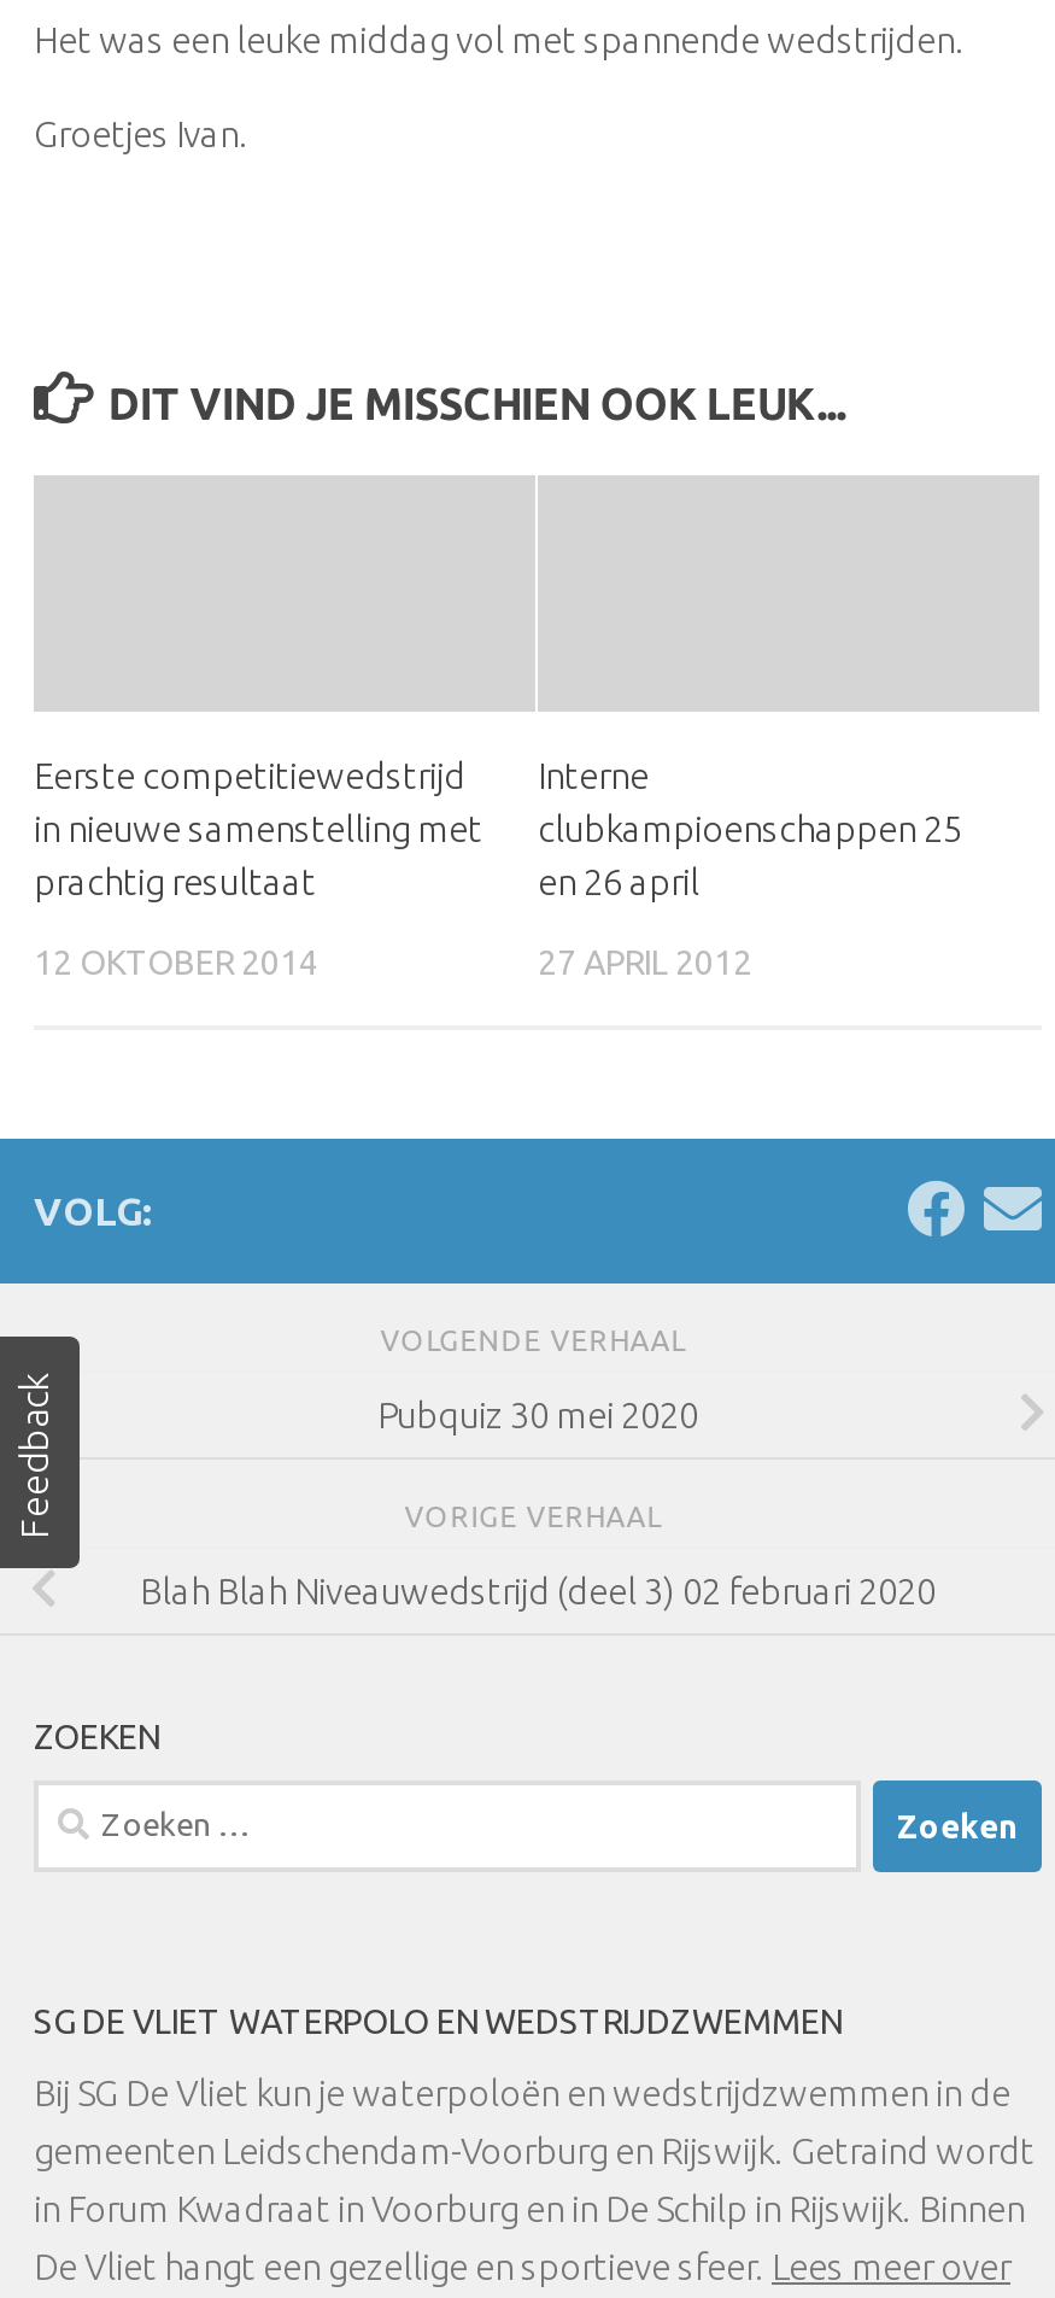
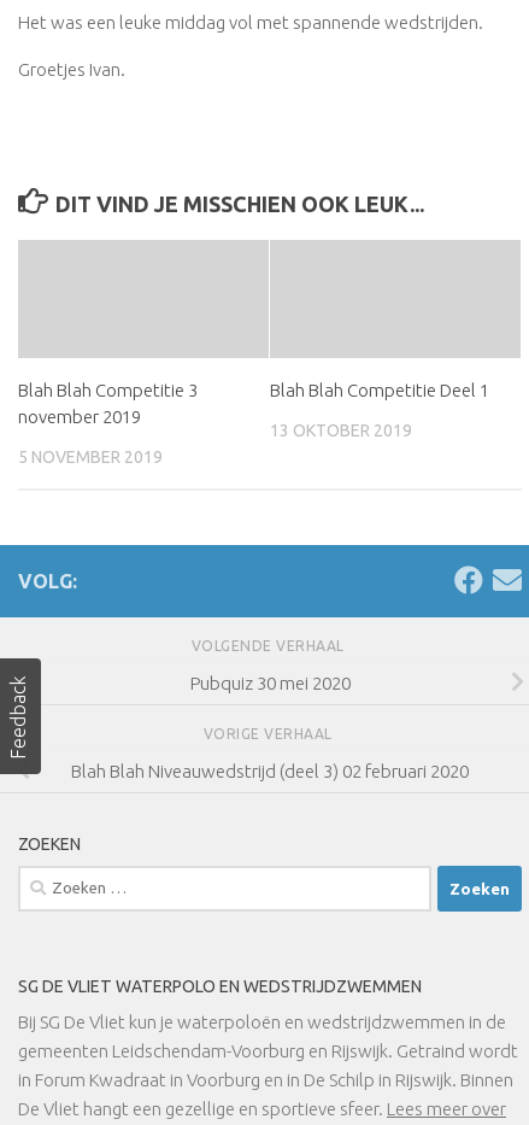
[34,755,482,902] Eerste competitiewedstrijd | in nieuwe samenstelling met | prachtig resultaat -> [18,380,198,427] Blah Blah Competitie 3 | november 2019
[538,755,962,902] Interne | clubkampioenschappen 25 | en 26 april -> [270,380,489,400] Blah Blah Competitie Deel 1
[34,943,318,982] 12 OKTOBER 2014 -> [18,447,163,467] 5 NOVEMBER 2019
[538,943,752,982] 27 APRIL 2012 -> [270,421,412,440] 13 OKTOBER 2019

